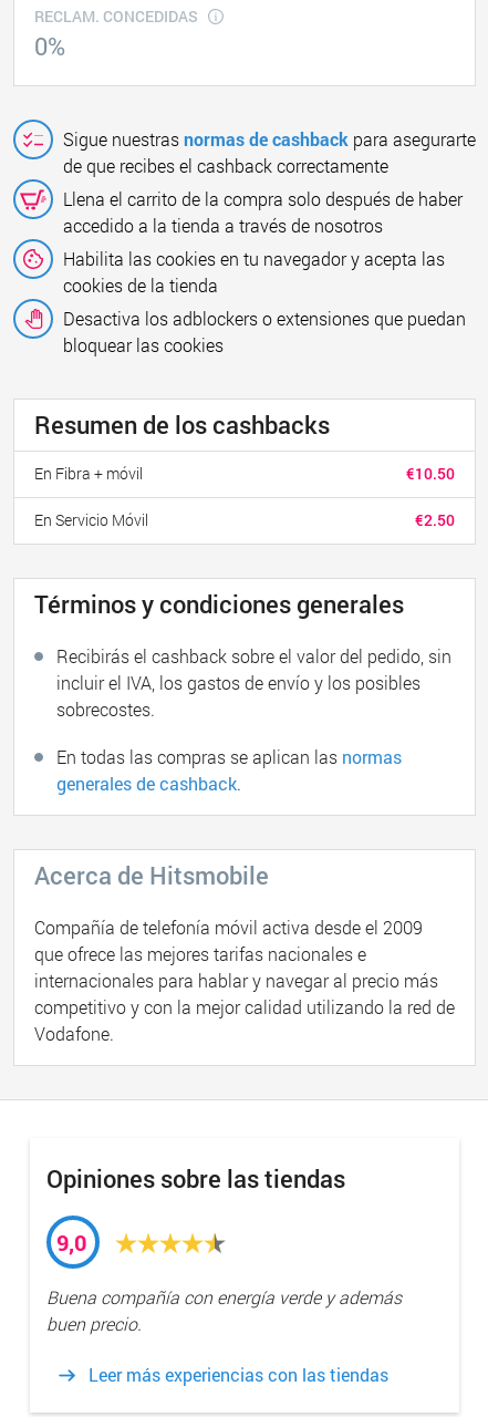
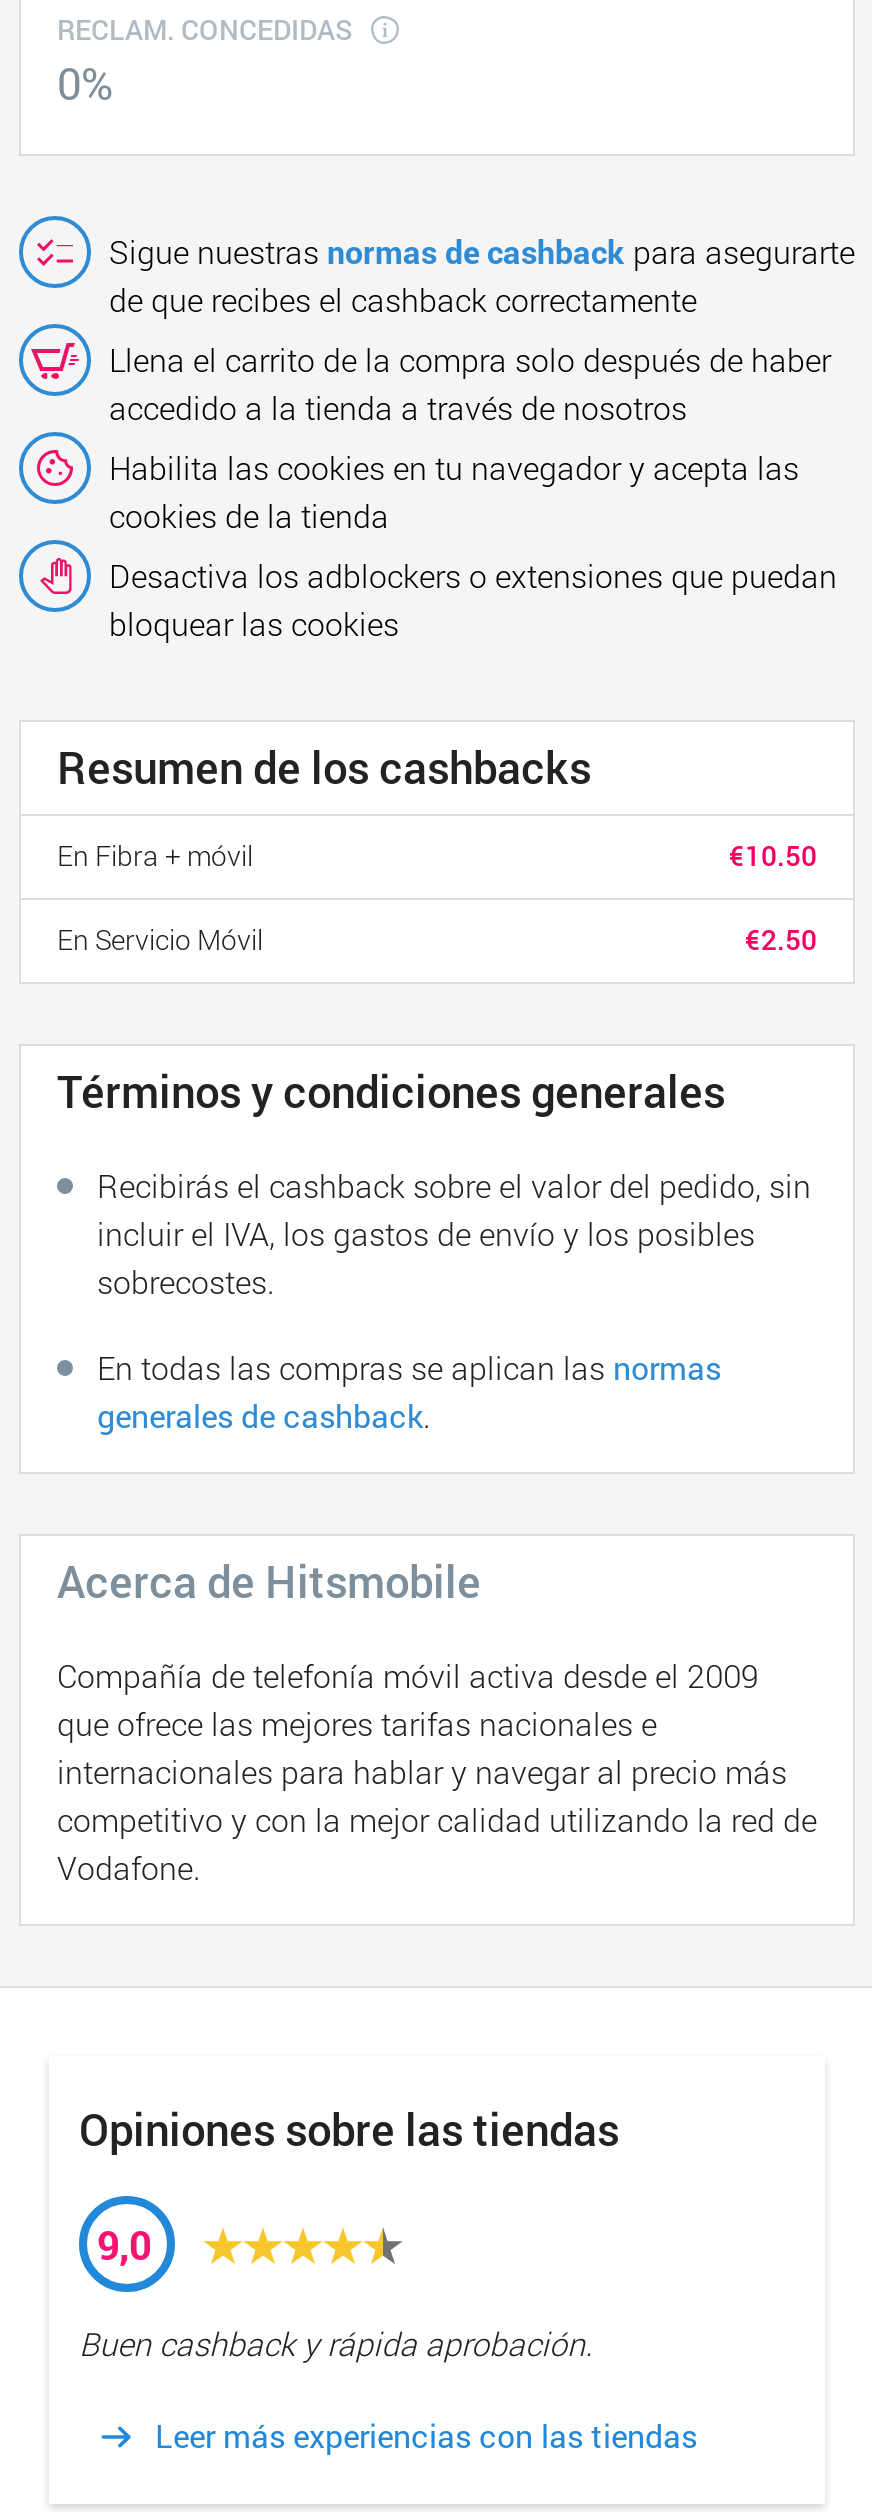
[46,1285,402,1335] Buena compañía con energía verde y además | buen precio. -> [79,2322,593,2364] Buen cashback y rápida aprobación.

